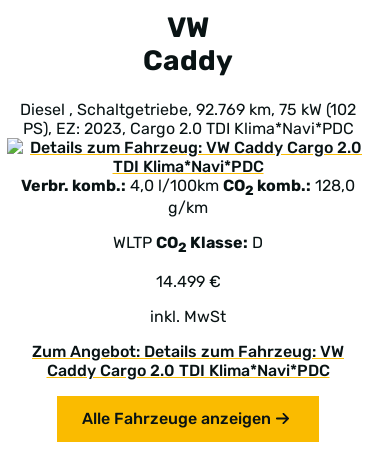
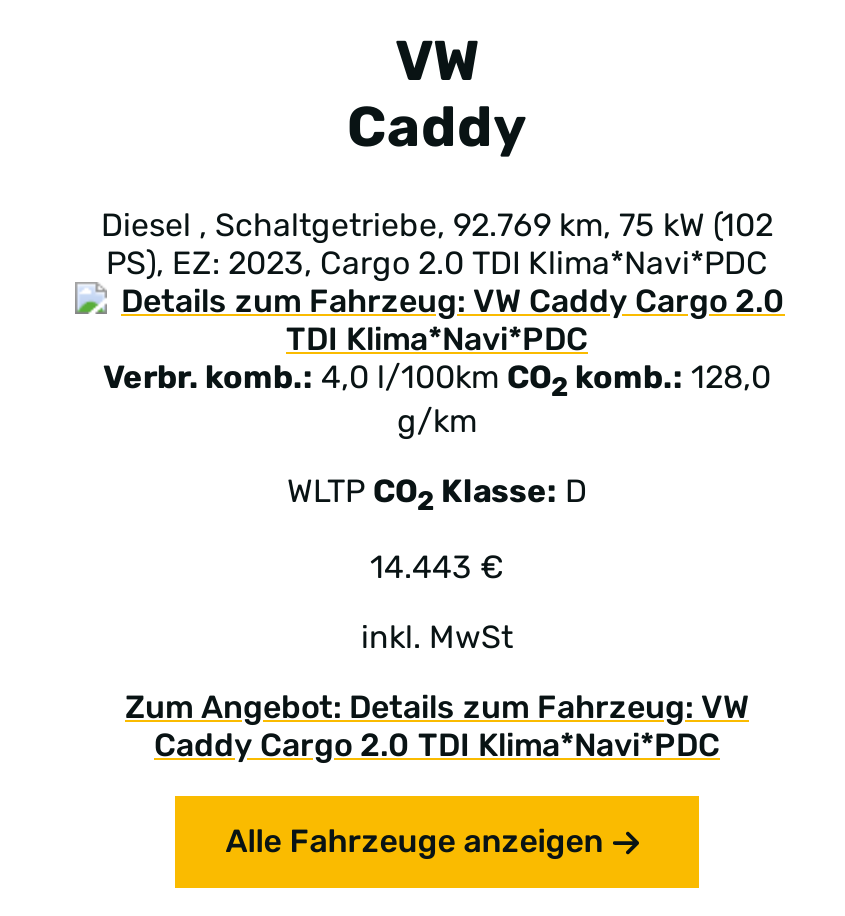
[155,272,220,291] 14.499 € -> [370,548,504,586] 14.443 €

